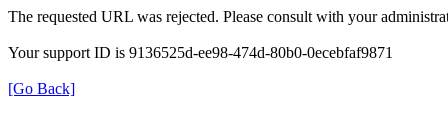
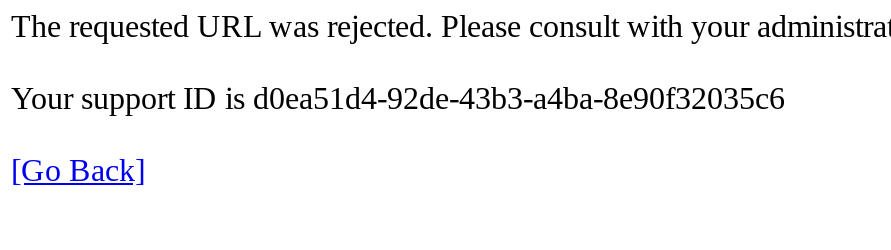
[8,44,393,61] Your support ID is 9136525d-ee98-474d-80b0-0ecebfaf9871 -> [11,81,785,115] Your support ID is d0ea51d4-92de-43b3-a4ba-8e90f32035c6

